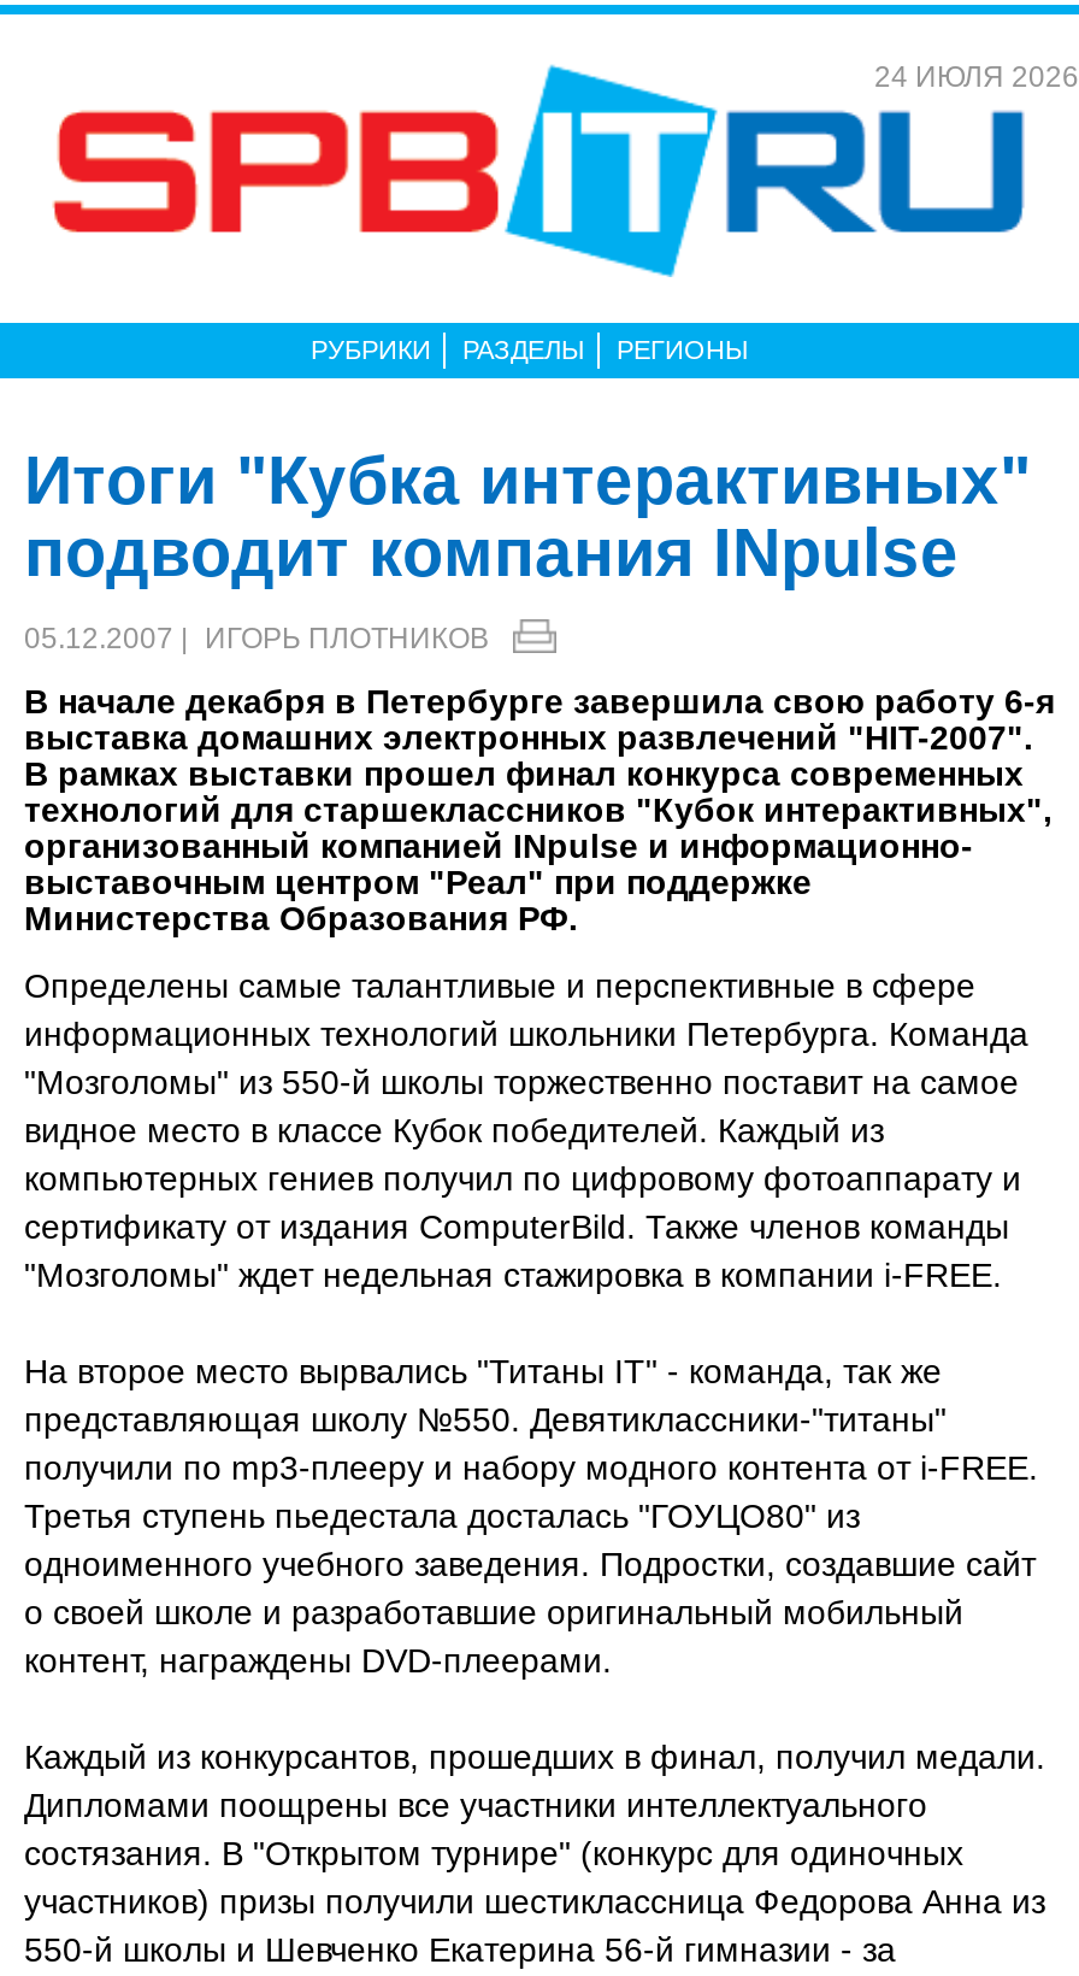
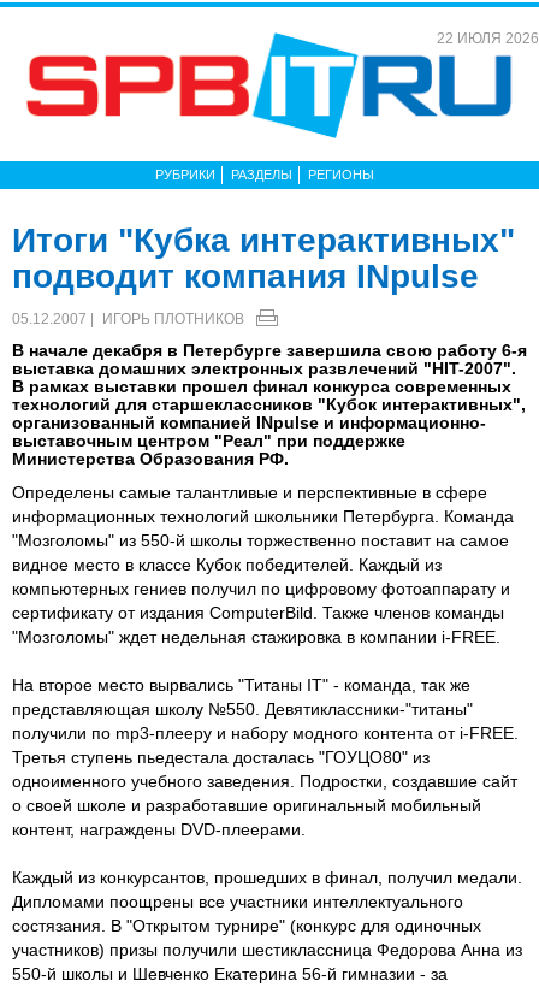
[874,60,1079,94] 24 ИЮЛЯ 2026 -> [437,30,539,47] 22 ИЮЛЯ 2026

